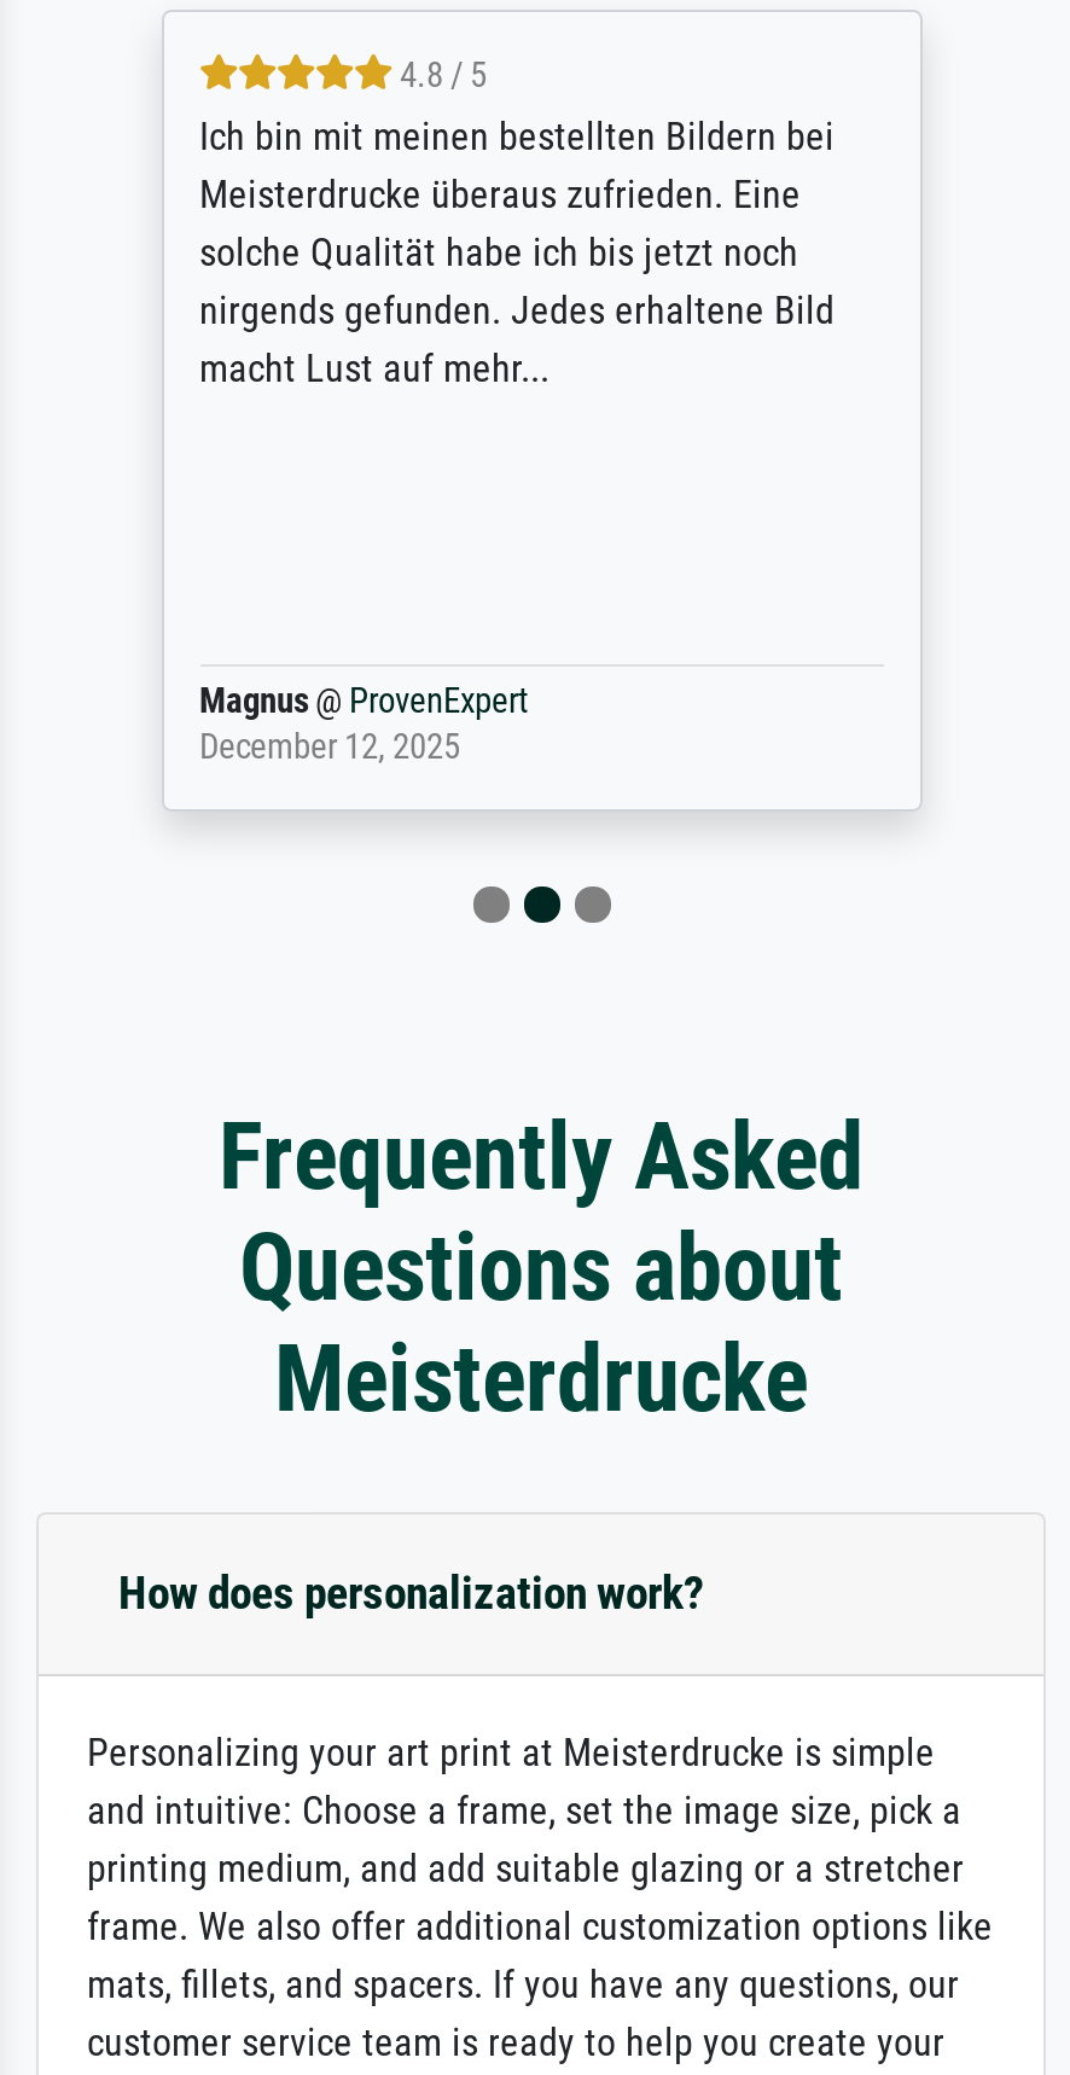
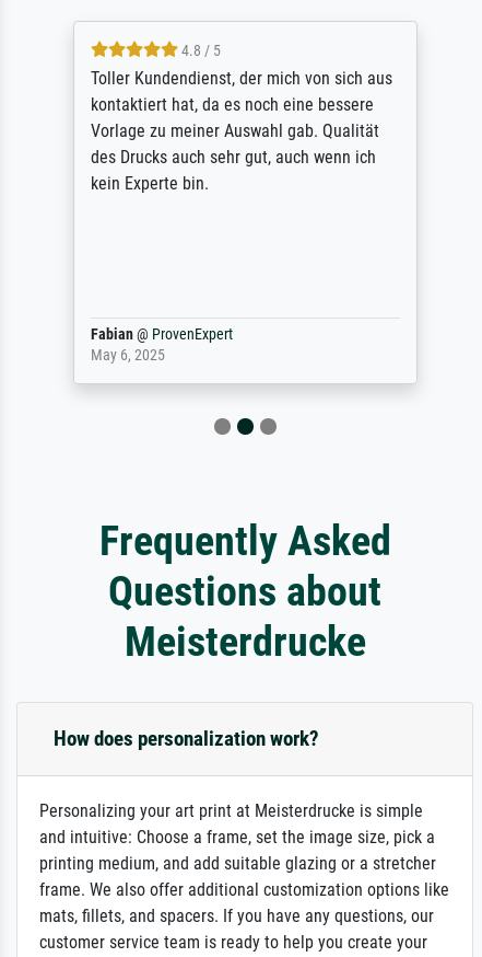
[199,113,835,390] Ich bin mit meinen bestellten Bildern bei | Meisterdrucke überaus zufrieden. Eine | solche Qualität habe ich bis jetzt noch | nirgends gefunden. Jedes erhaltene Bild | macht Lust auf mehr... -> [90,67,392,193] Toller Kundendienst, der mich von sich aus | kontaktiert hat, da es noch eine bessere | Vorlage zu meiner Auswahl gab. Qualität | des Drucks auch sehr gut, auch wenn ich | kein Experte bin.
[199,680,528,767] Magnus @ ProvenExpert | December 12, 2025 -> [90,325,232,364] Fabian @ ProvenExpert | May 6, 2025

